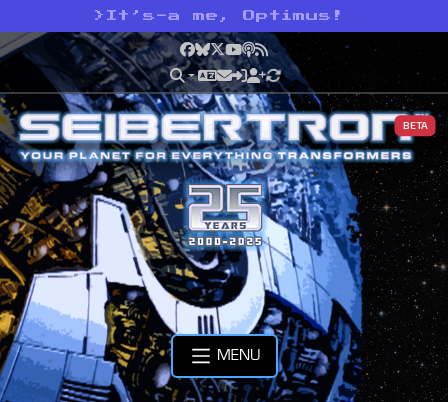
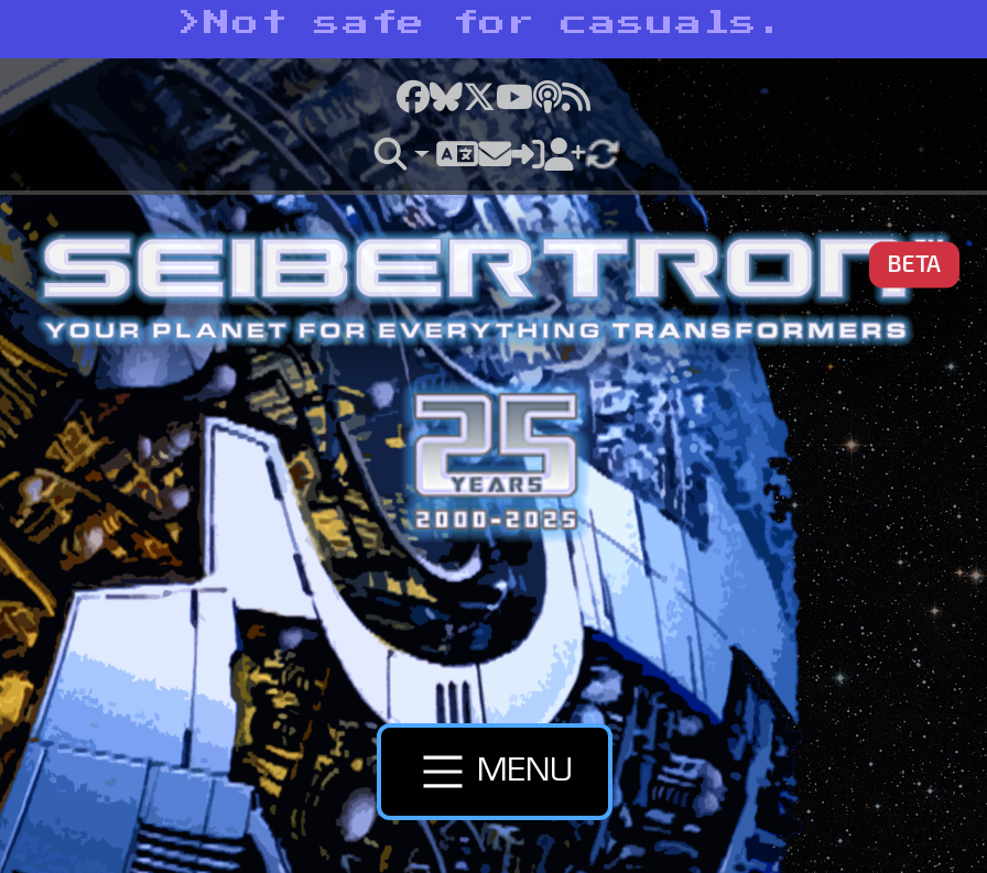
[93,10,343,22] > It’s-a me, Optimus! -> [177,10,785,36] > Not safe for casuals.

